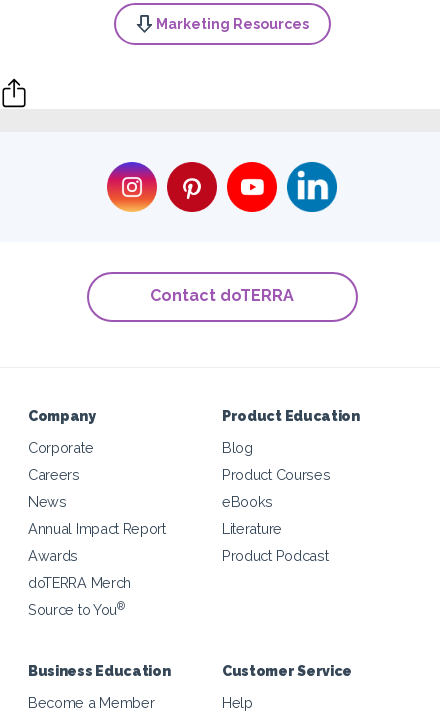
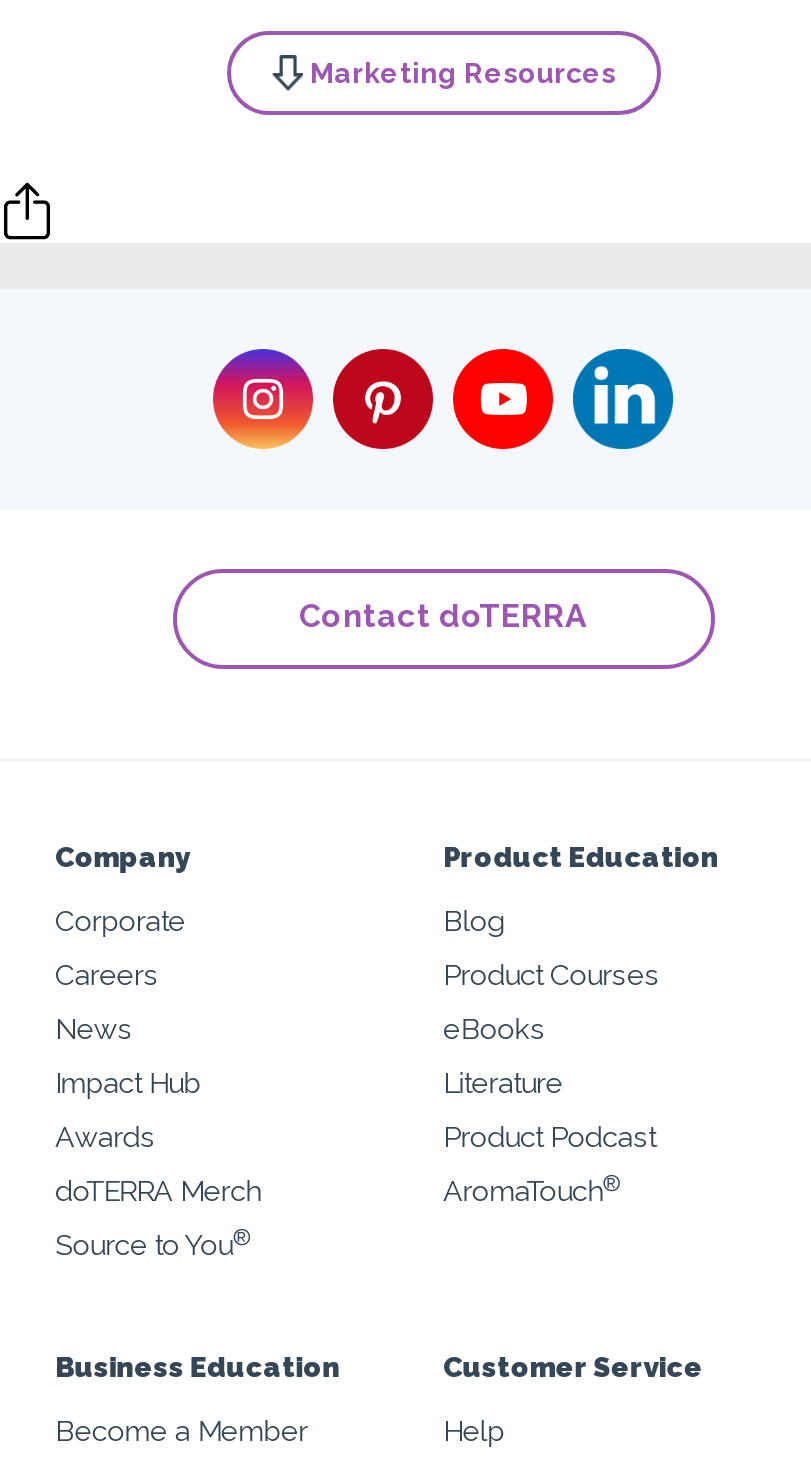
[28,520,166,537] Annual Impact Report -> [55,1066,201,1100] Impact Hub
none -> [443,1171,618,1208] AromaTouch®

